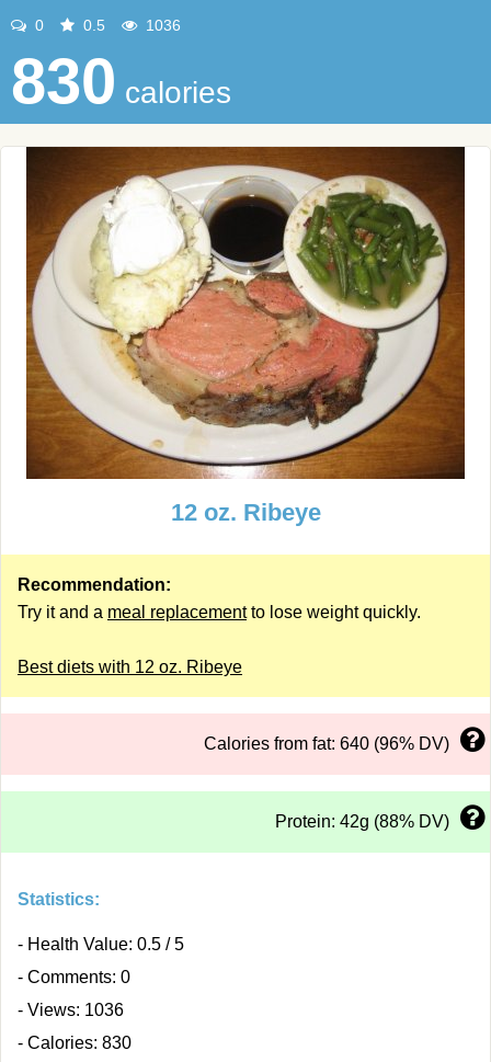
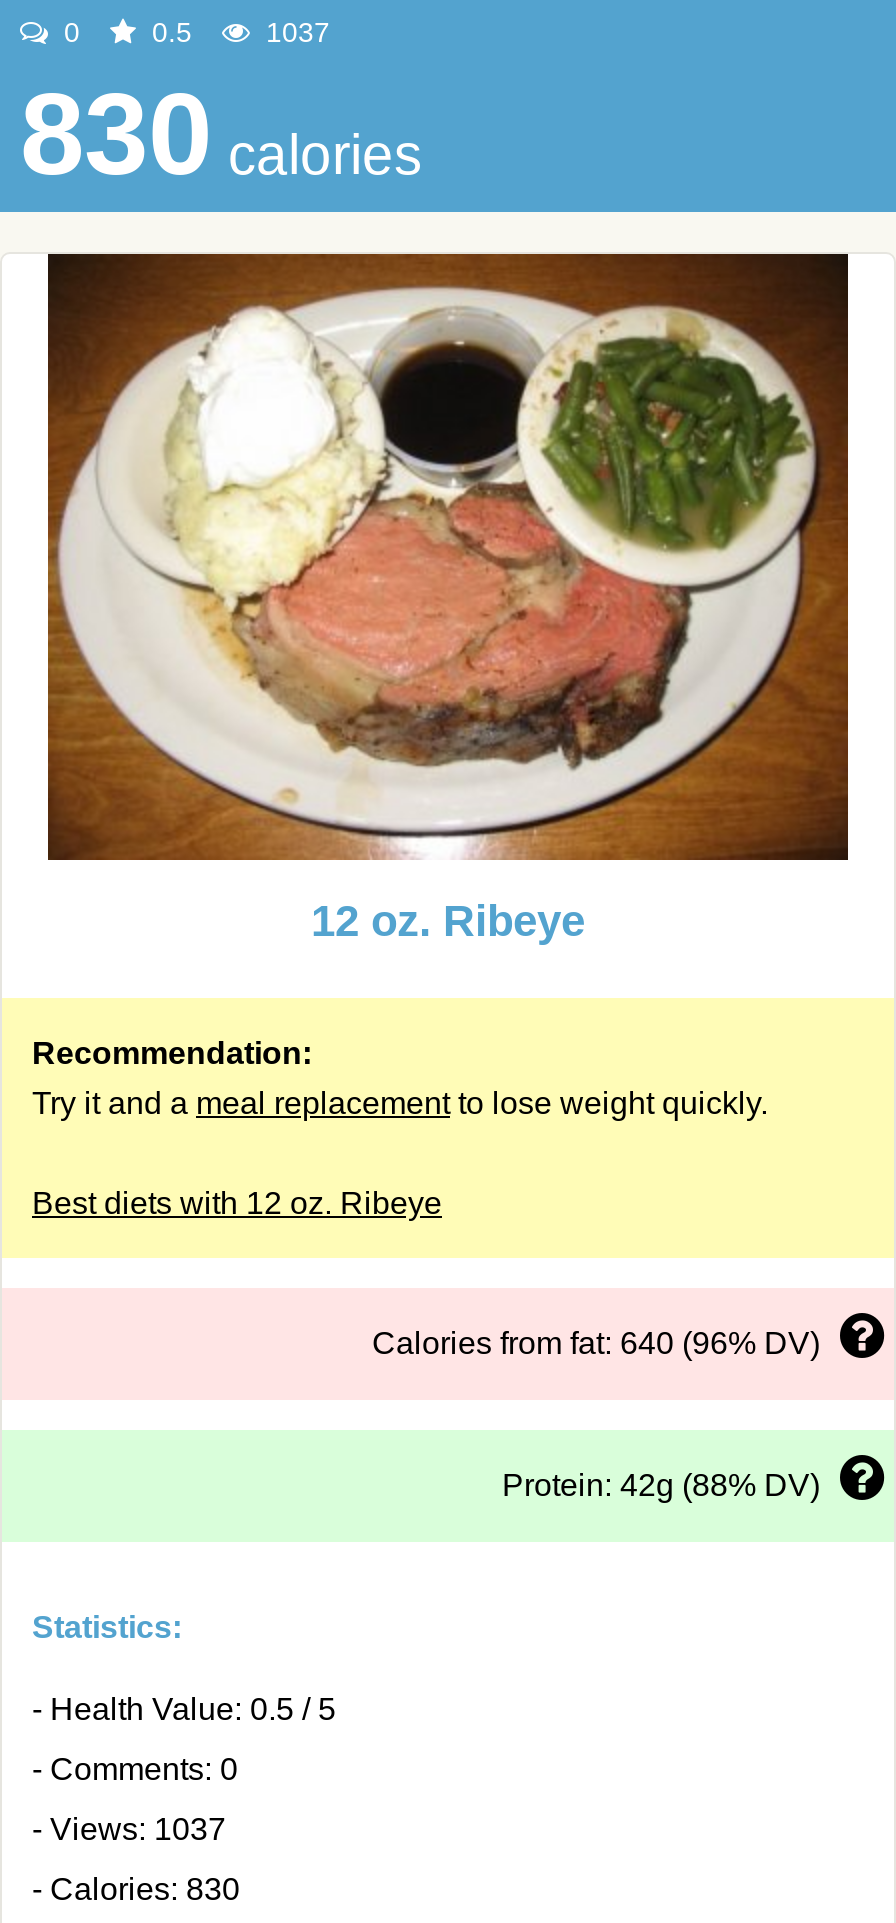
[141,16,181,34] 1036 -> [258,16,330,48] 1037
[18,1001,124,1019] - Views: 1036 -> [32,1812,226,1846] - Views: 1037

